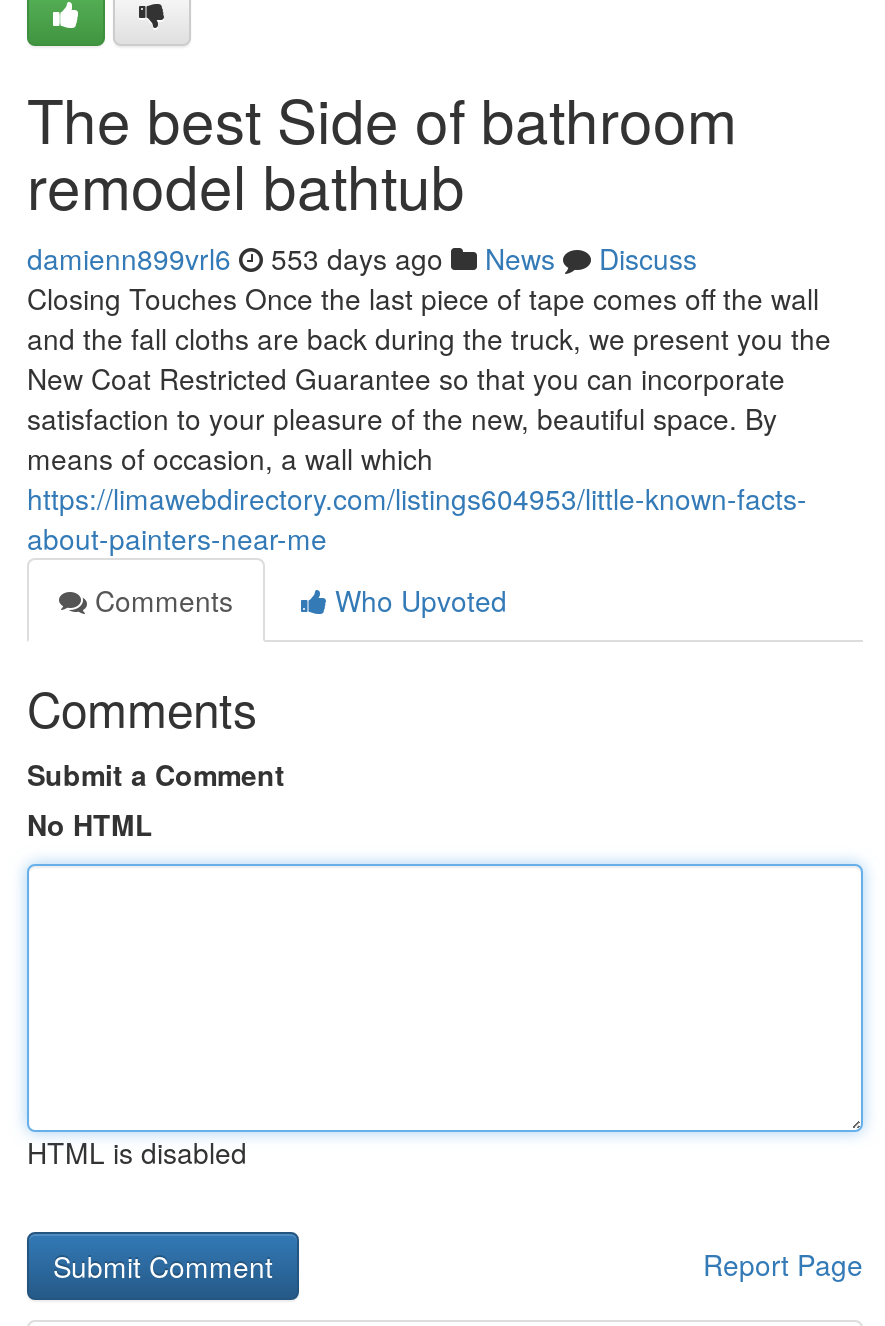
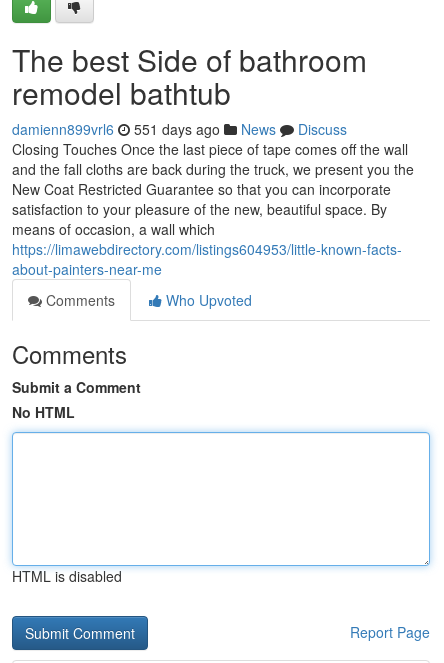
[27,238,697,278] damienn899vrl6 553 days ago News Discuss -> [12,119,347,139] damienn899vrl6 551 days ago News Discuss

